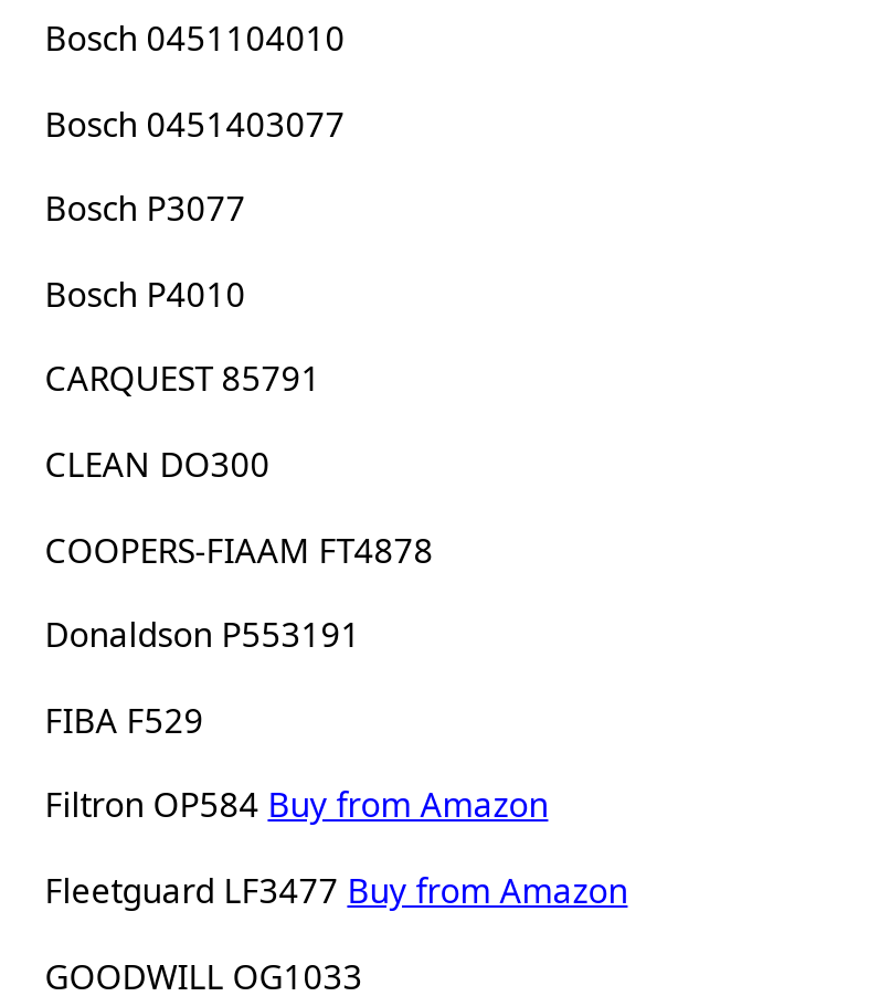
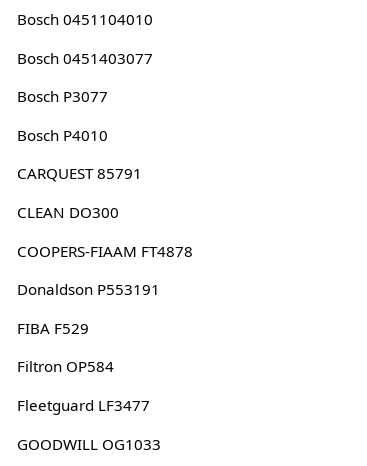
[45,782,548,827] Filtron OP584 Buy from Amazon -> [17,356,114,376] Filtron OP584
[45,868,628,912] Fleetguard LF3477 Buy from Amazon -> [17,395,150,415] Fleetguard LF3477

